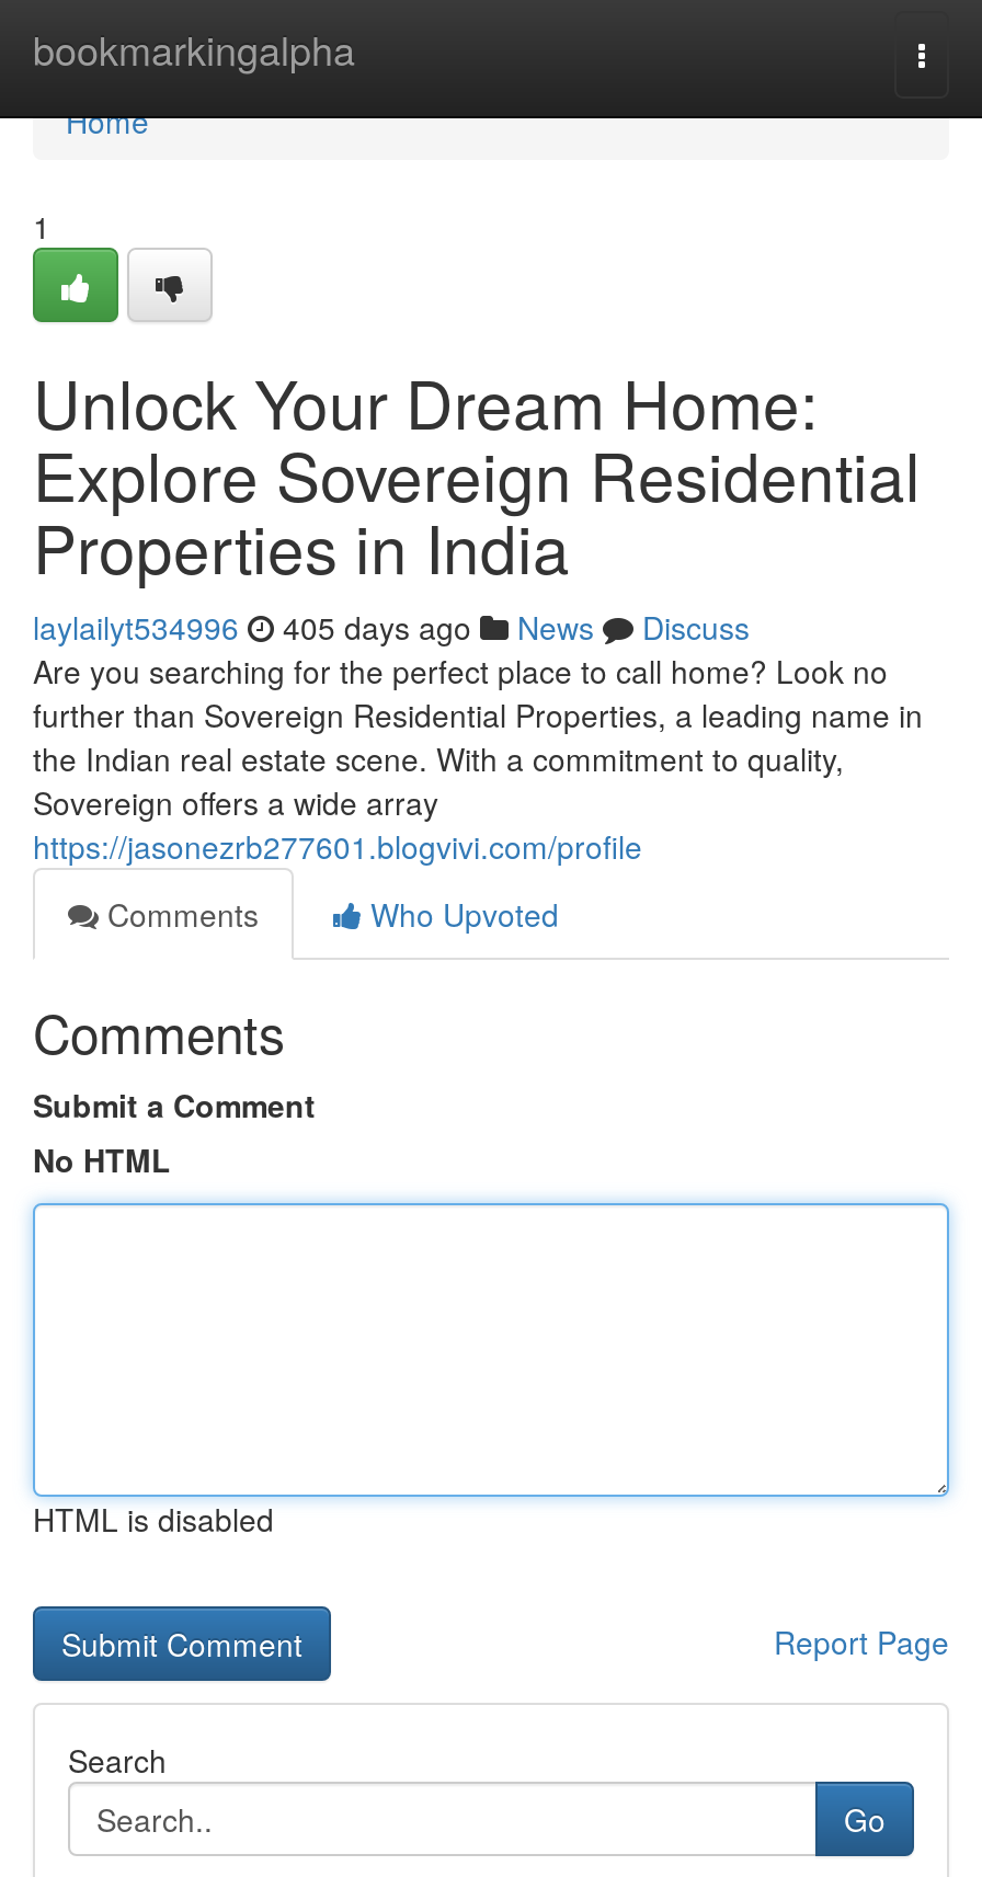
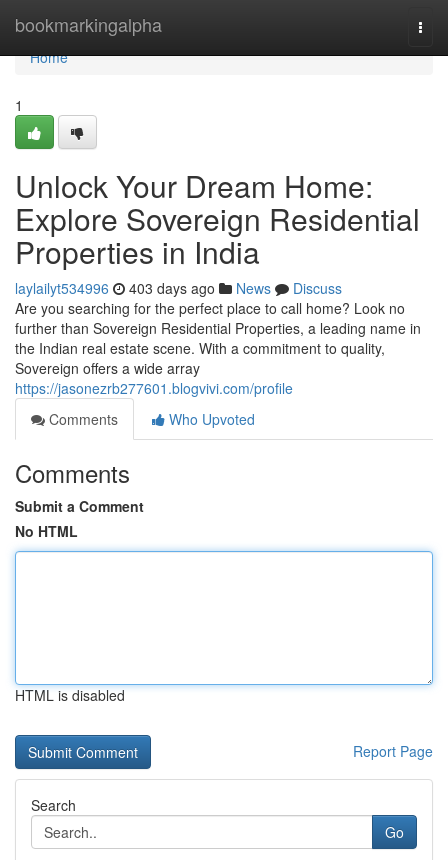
[33,605,750,649] laylailyt534996 405 days ago News Discuss -> [15,278,342,298] laylailyt534996 403 days ago News Discuss

